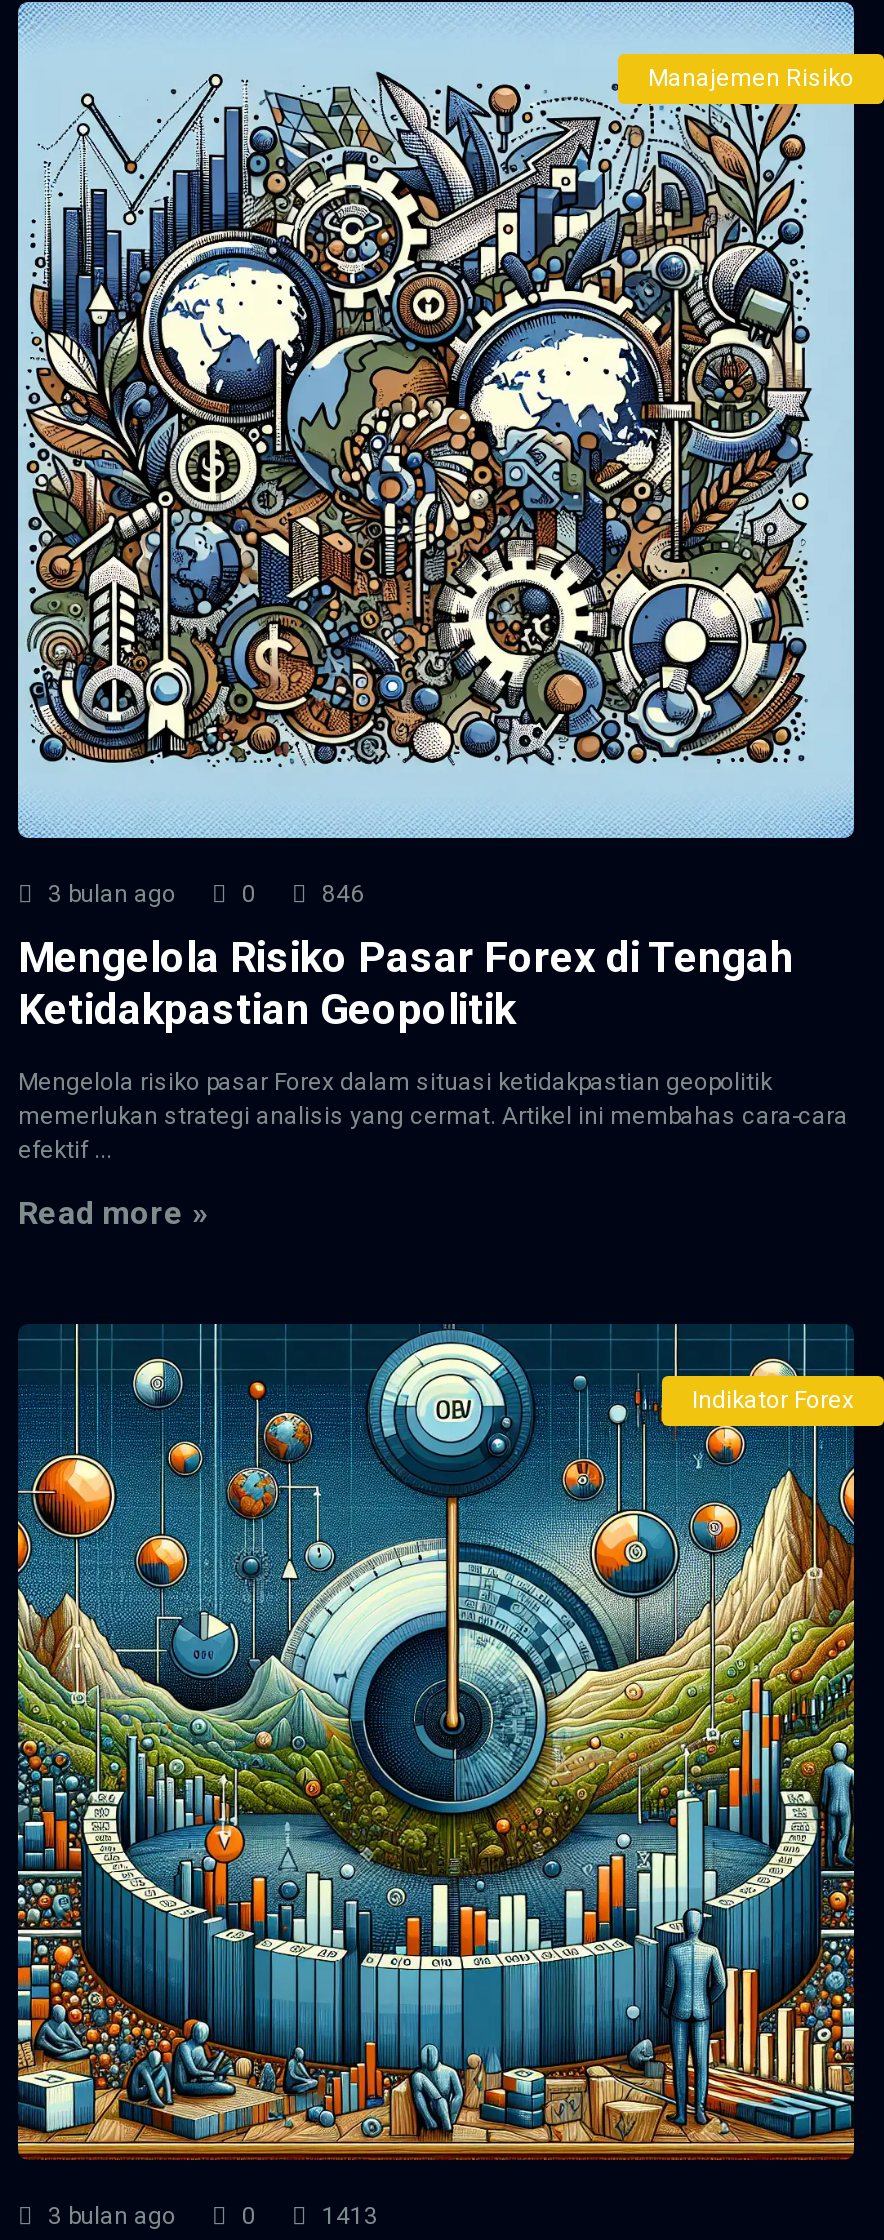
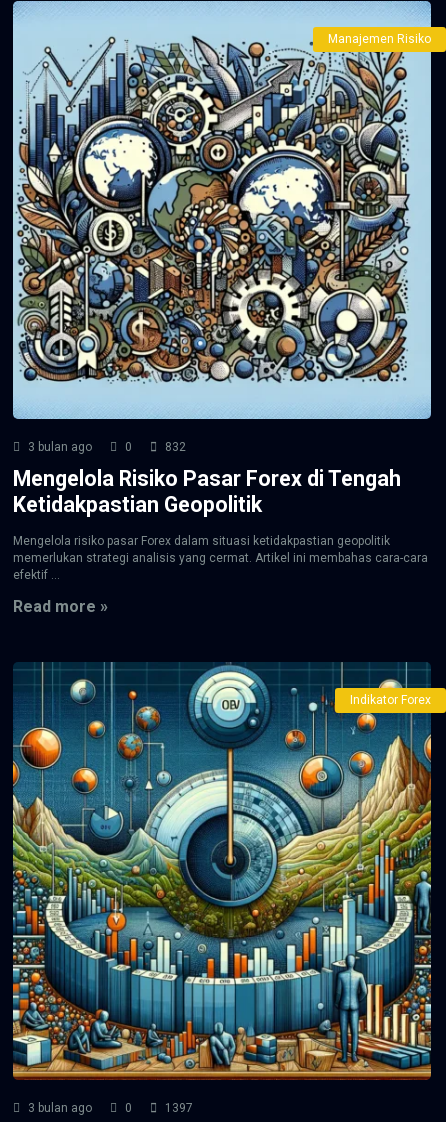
[316,880,364,908] 846 -> [162,440,186,454] 832
[316,2202,378,2230] 1413 -> [162,1101,193,1115] 1397

